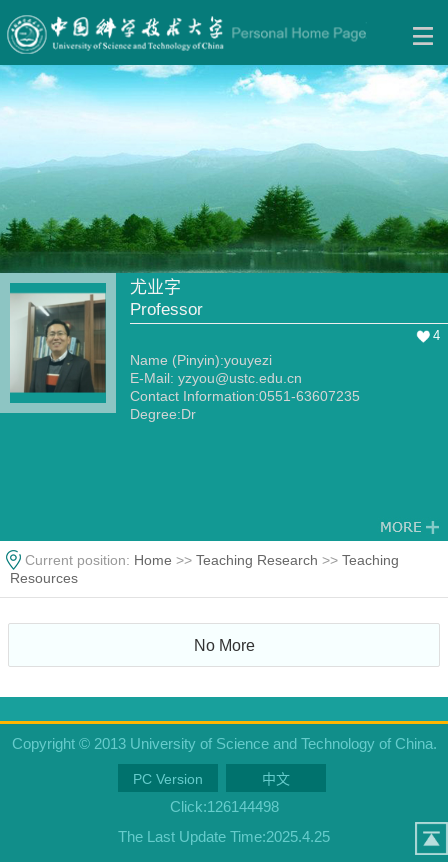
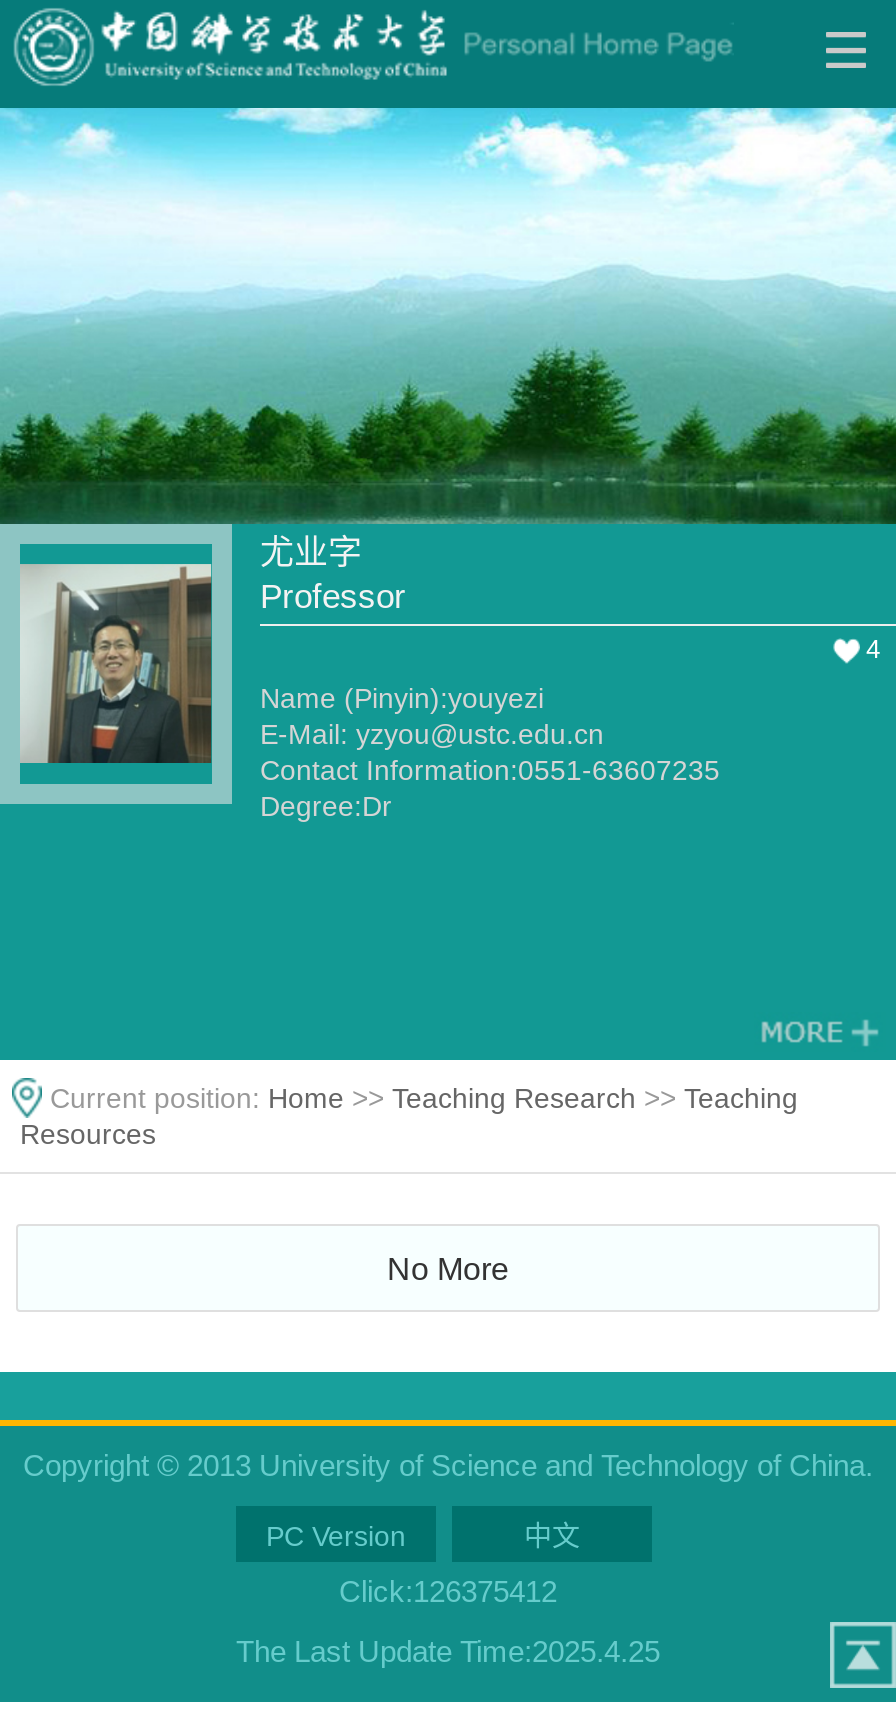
[169,798,278,815] Click:126144498 -> [339,1574,557,1608] Click:126375412

